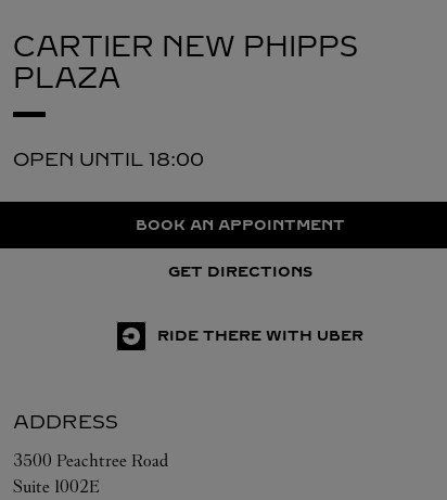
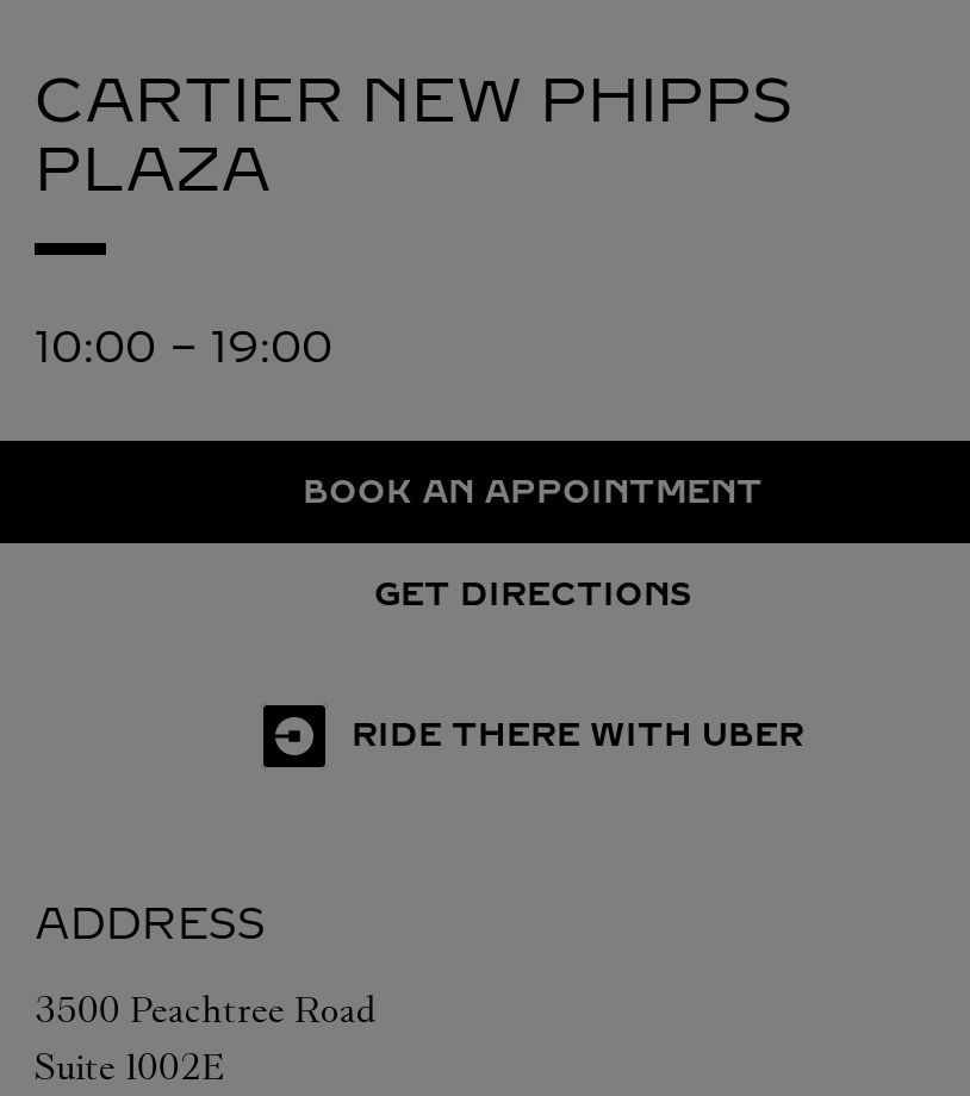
[13,148,204,171] OPEN UNTIL 18:00 -> [35,322,332,374] 10:00 - 19:00

